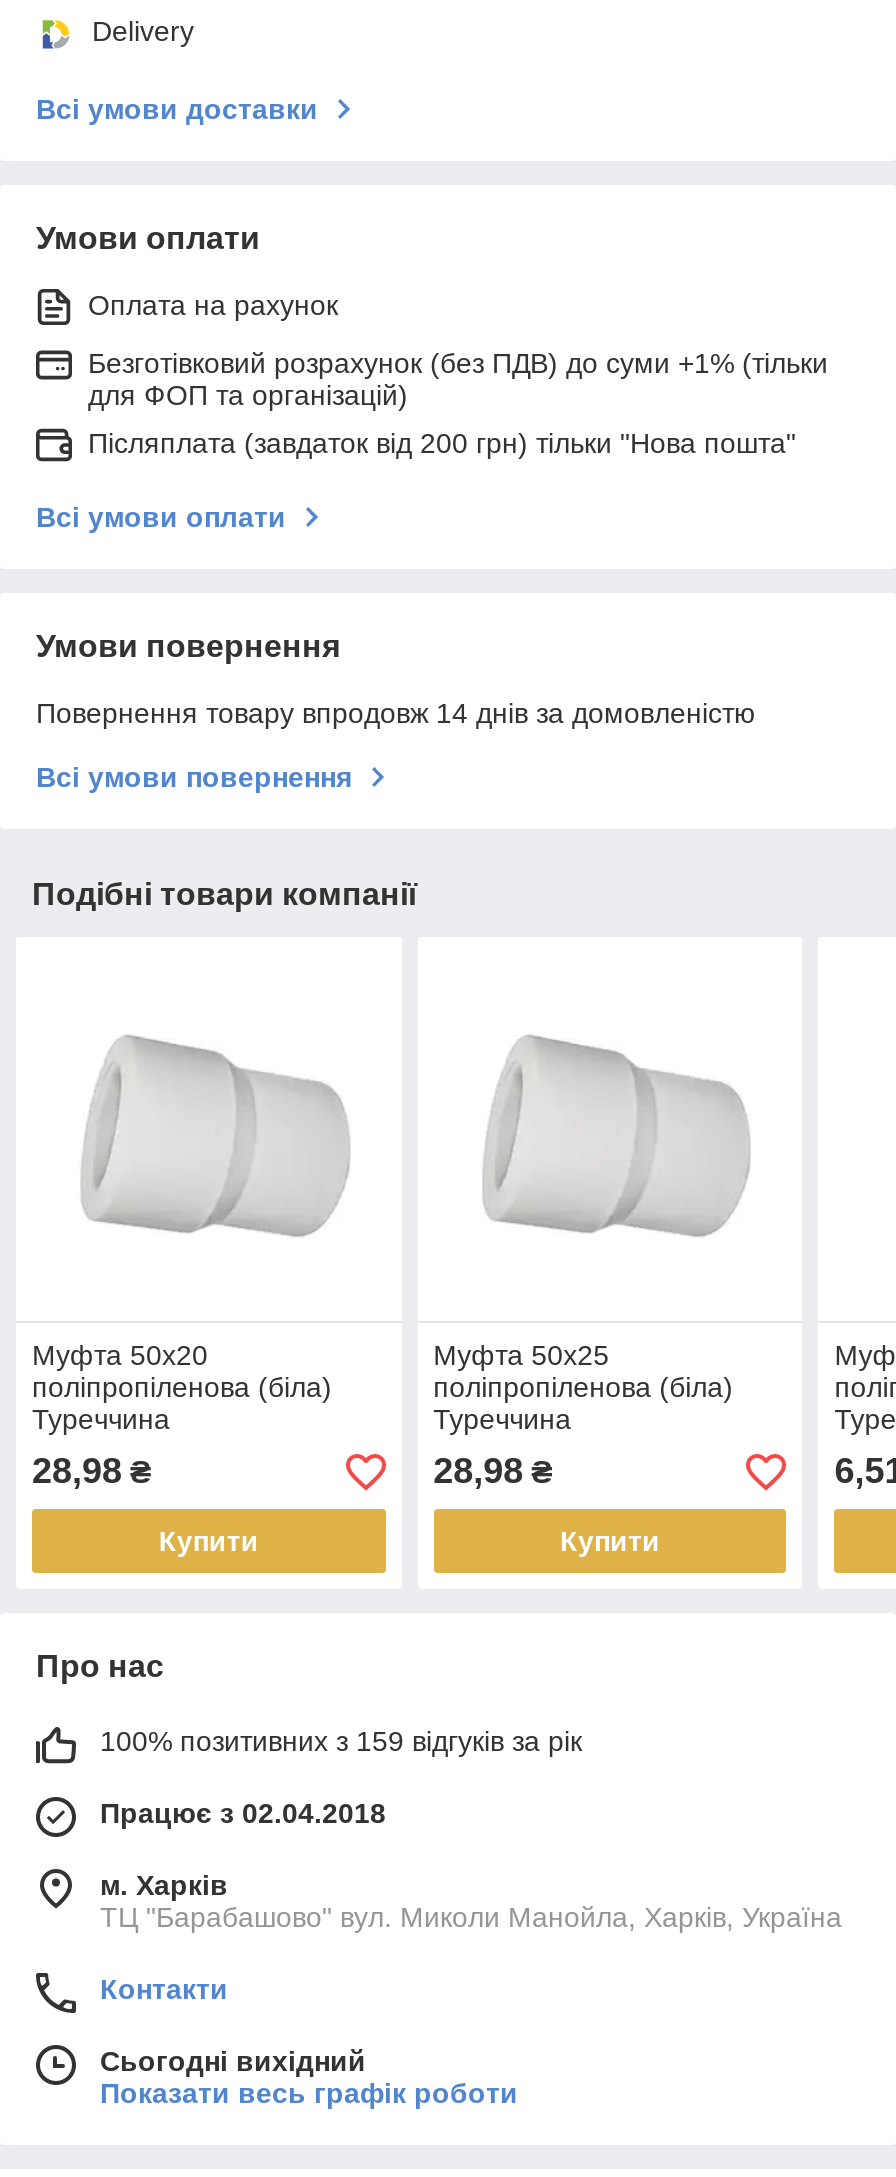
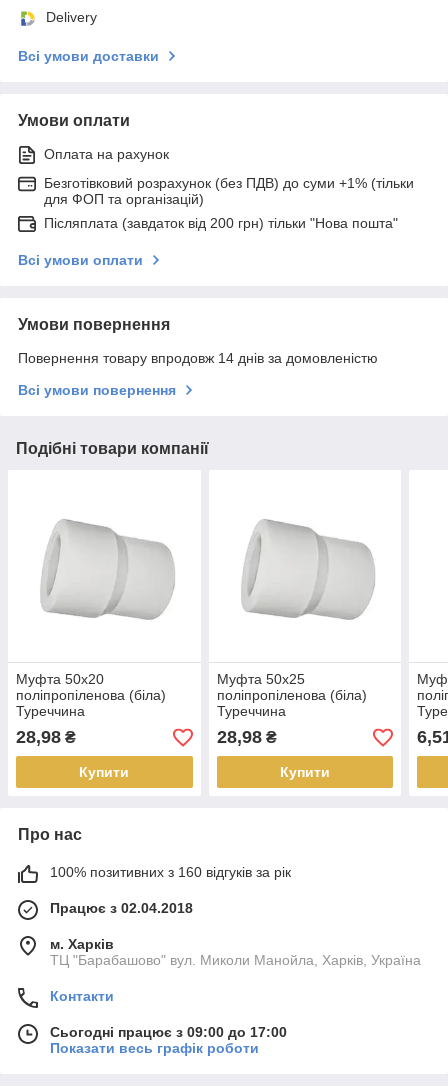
[100,1726,582,1758] 100% позитивних з 159 відгуків за рік -> [50,864,291,880] 100% позитивних з 160 відгуків за рік
[100,2046,366,2078] Сьогодні вихідний -> [50,1024,287,1040] Сьогодні працює з 09:00 до 17:00

